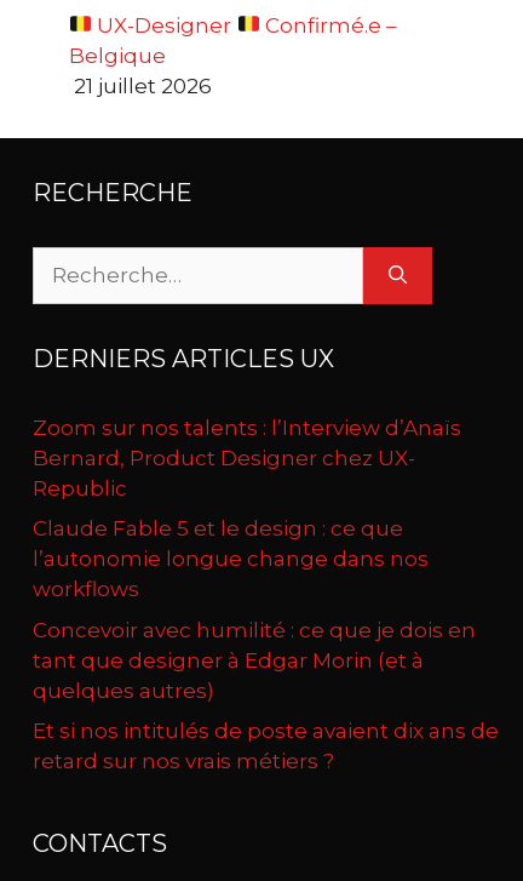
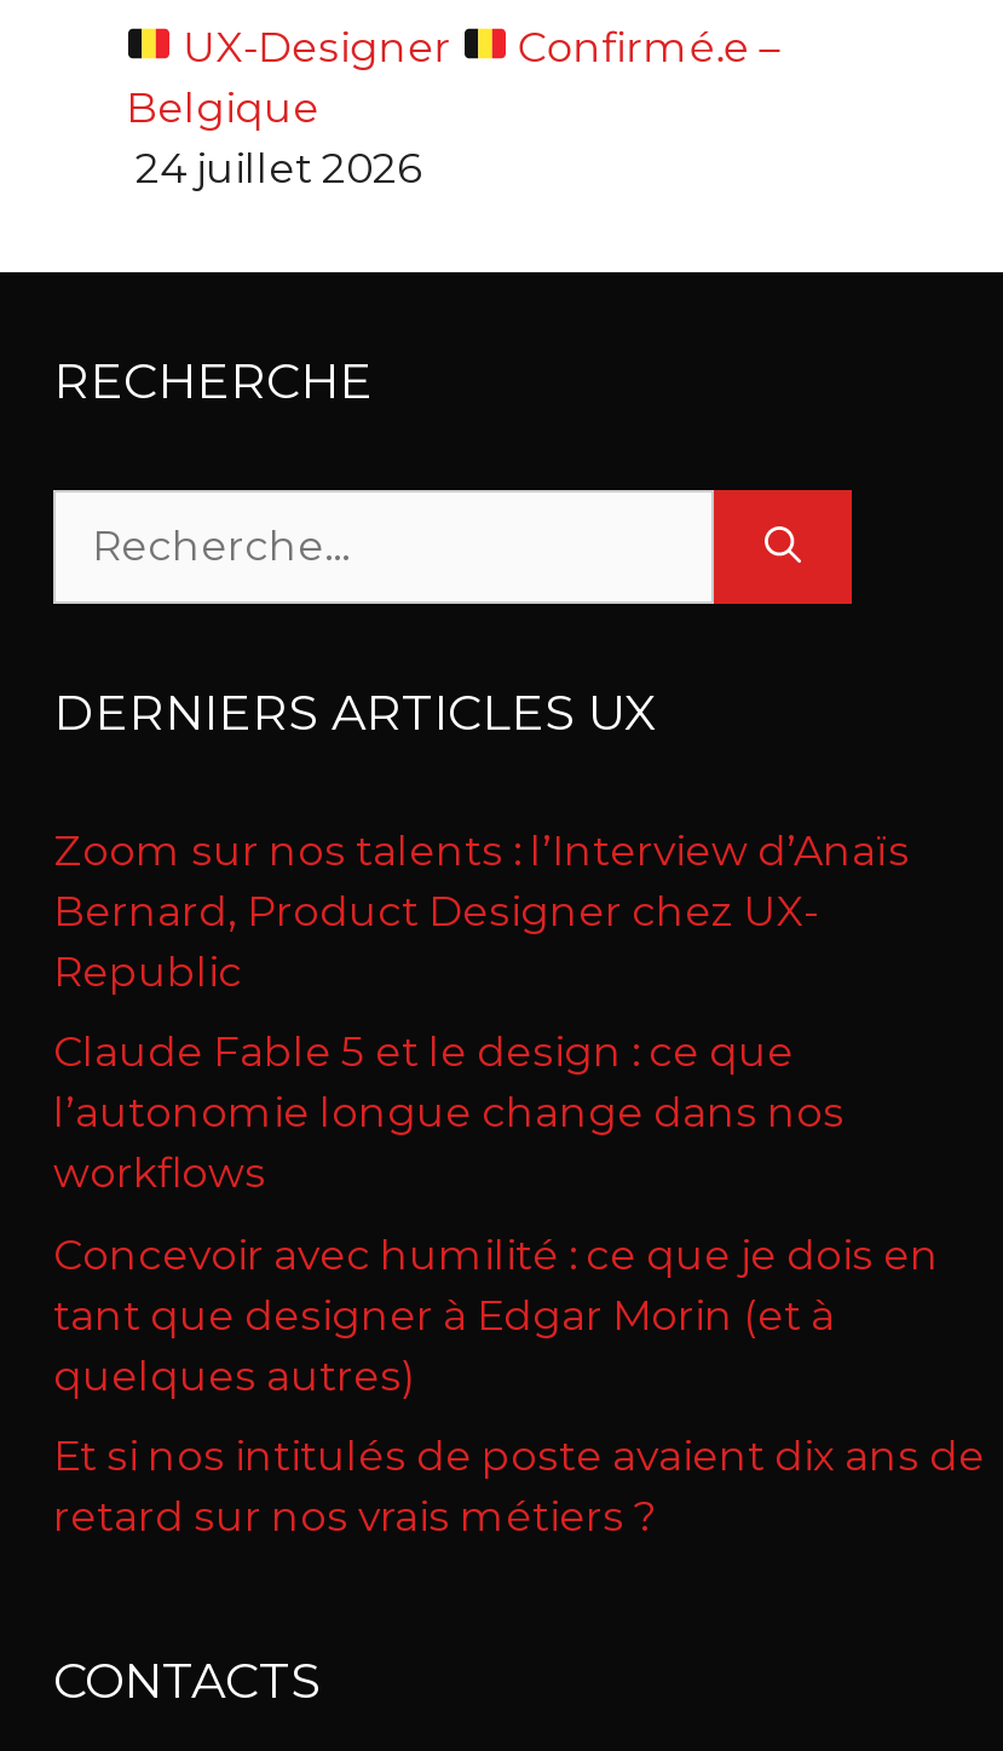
[69,73,212,98] 21 juillet 2026 -> [126,143,423,191] 24 juillet 2026

